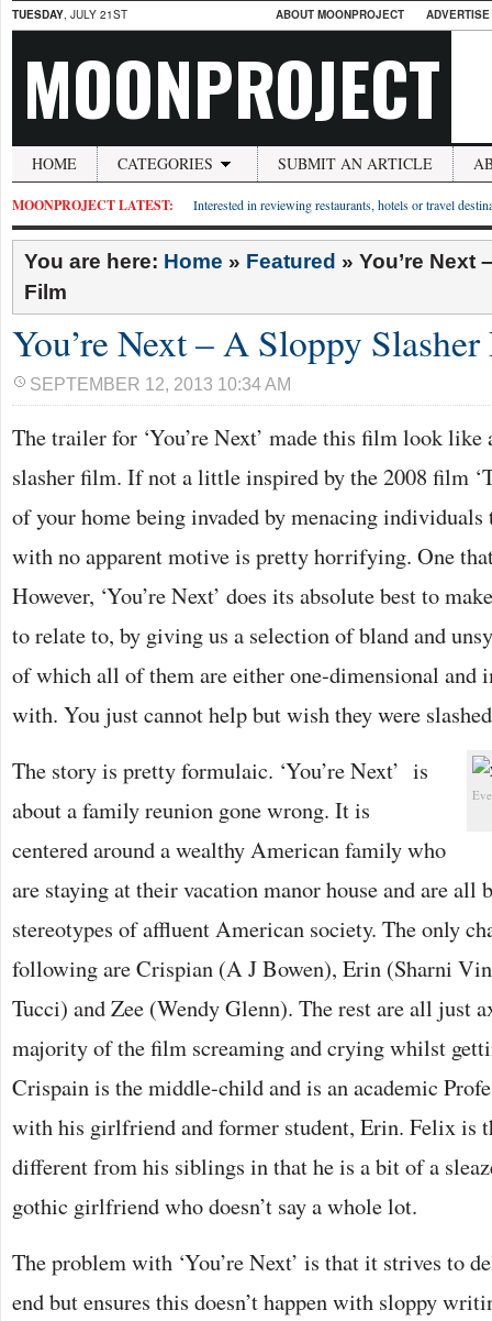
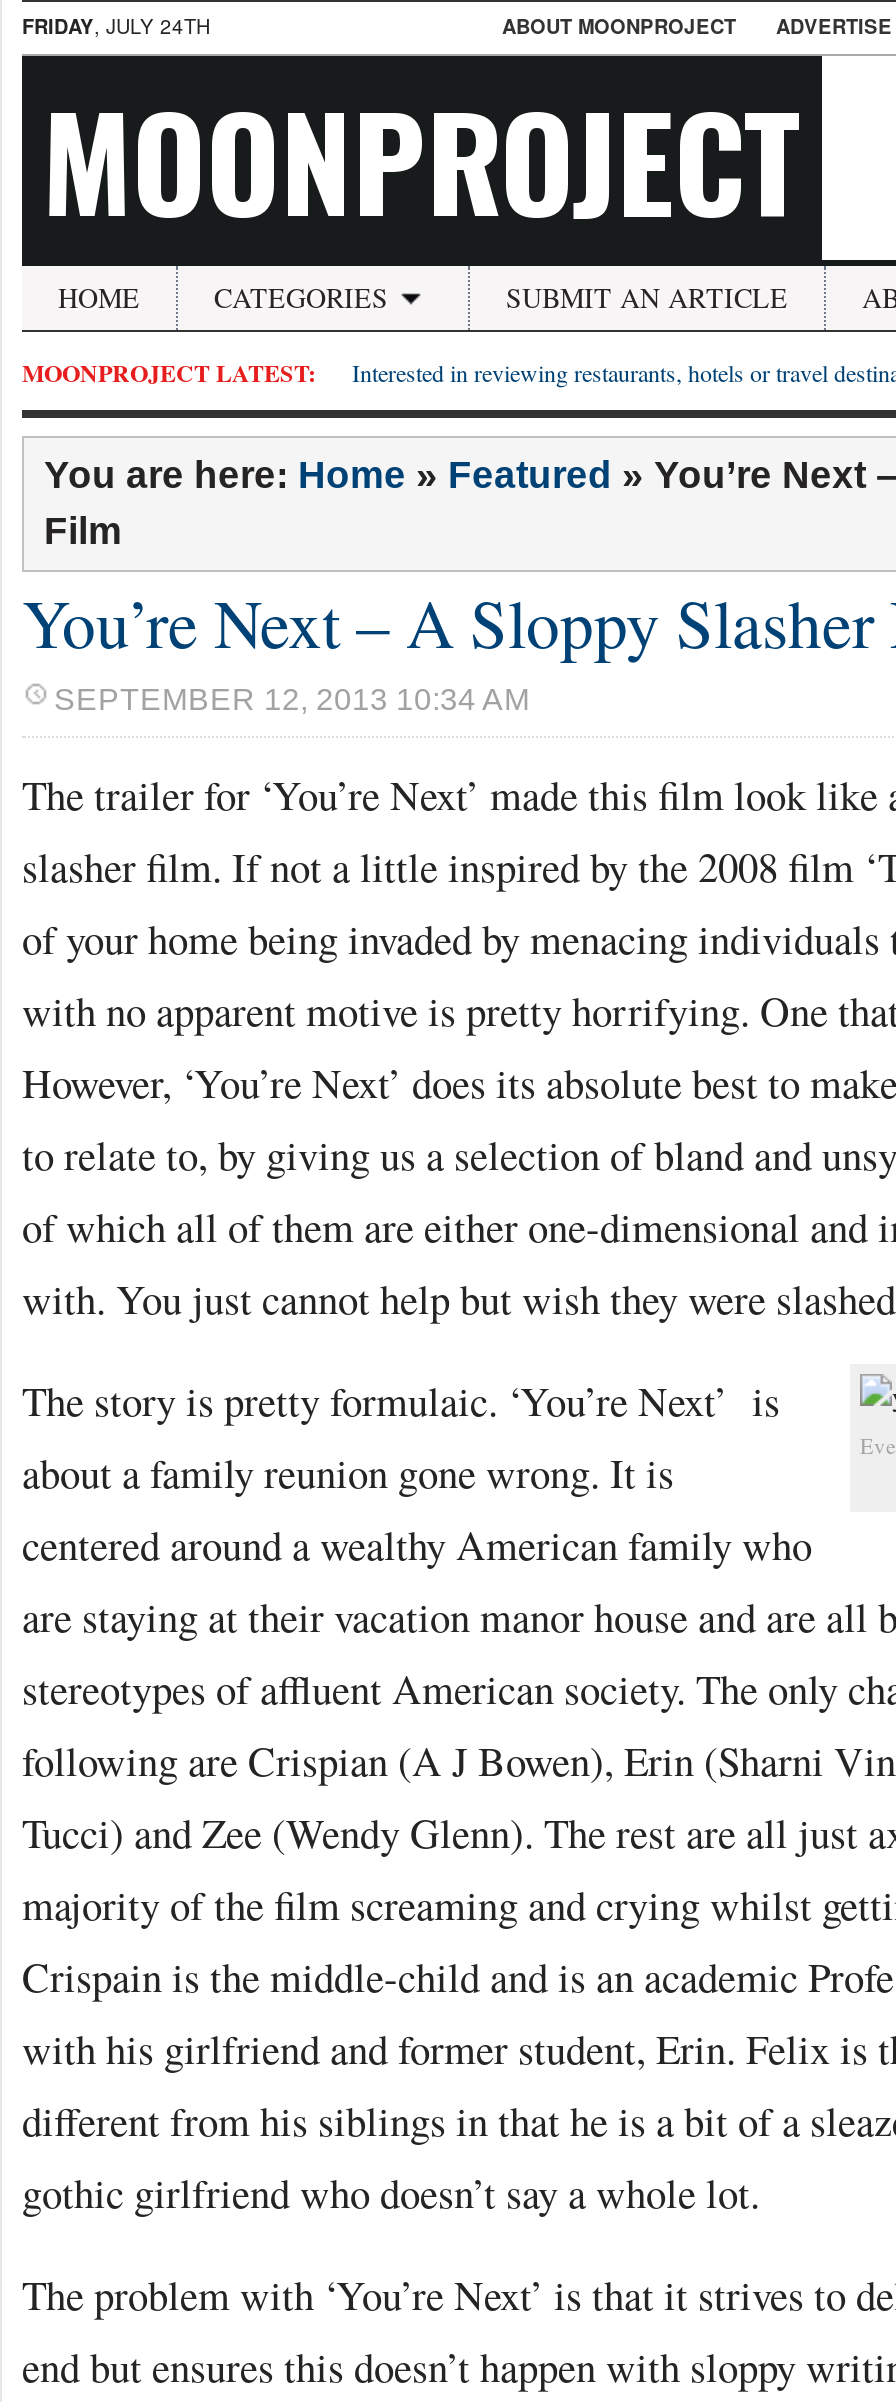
[12,7,127,22] TUESDAY, JULY 21ST -> [22,12,210,40] FRIDAY, JULY 24TH

